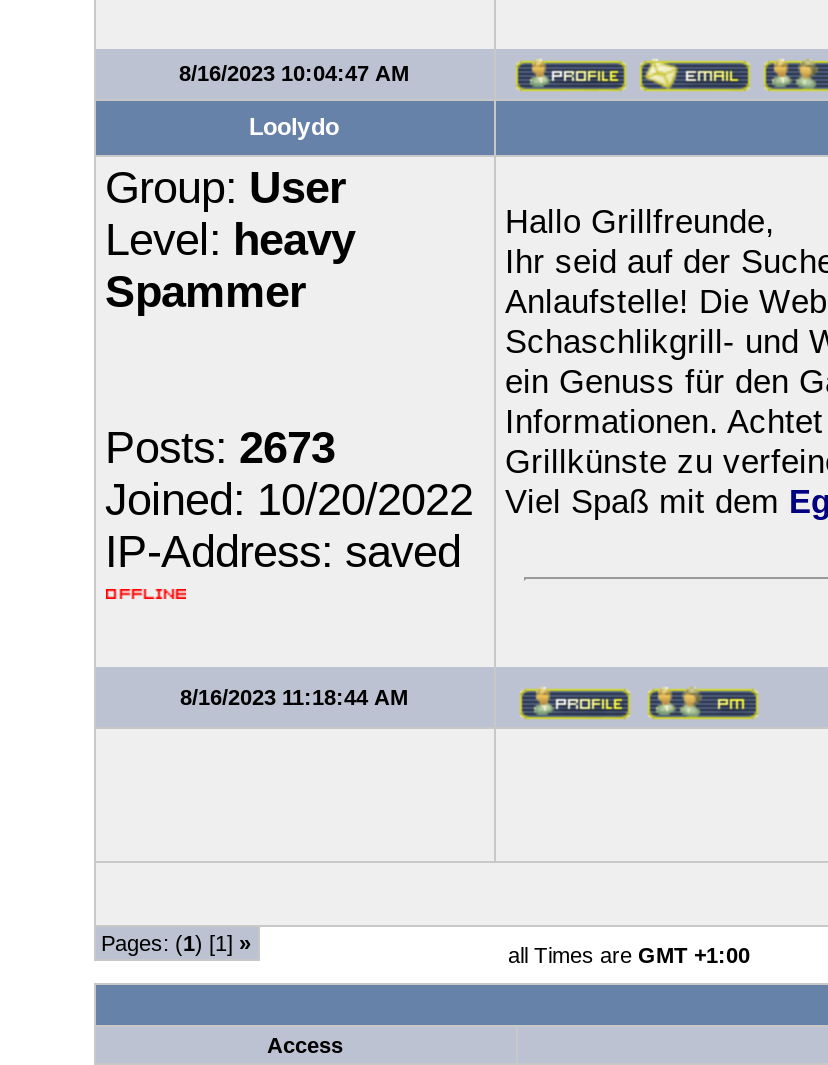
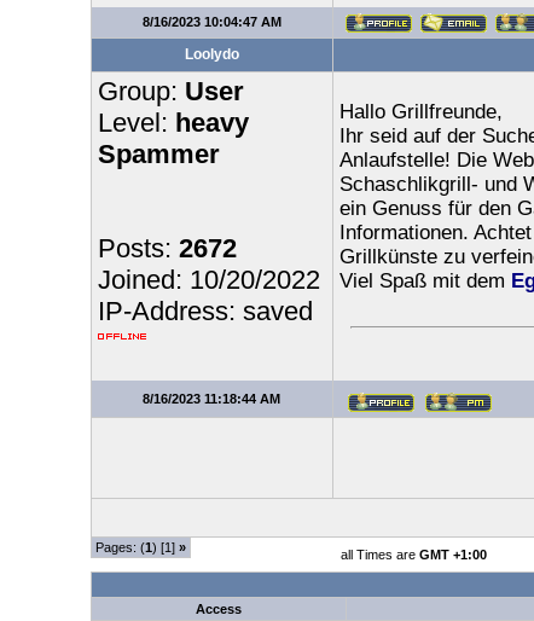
[105,423,335,473] Posts: 2673 -> [97,233,236,263] Posts: 2672

